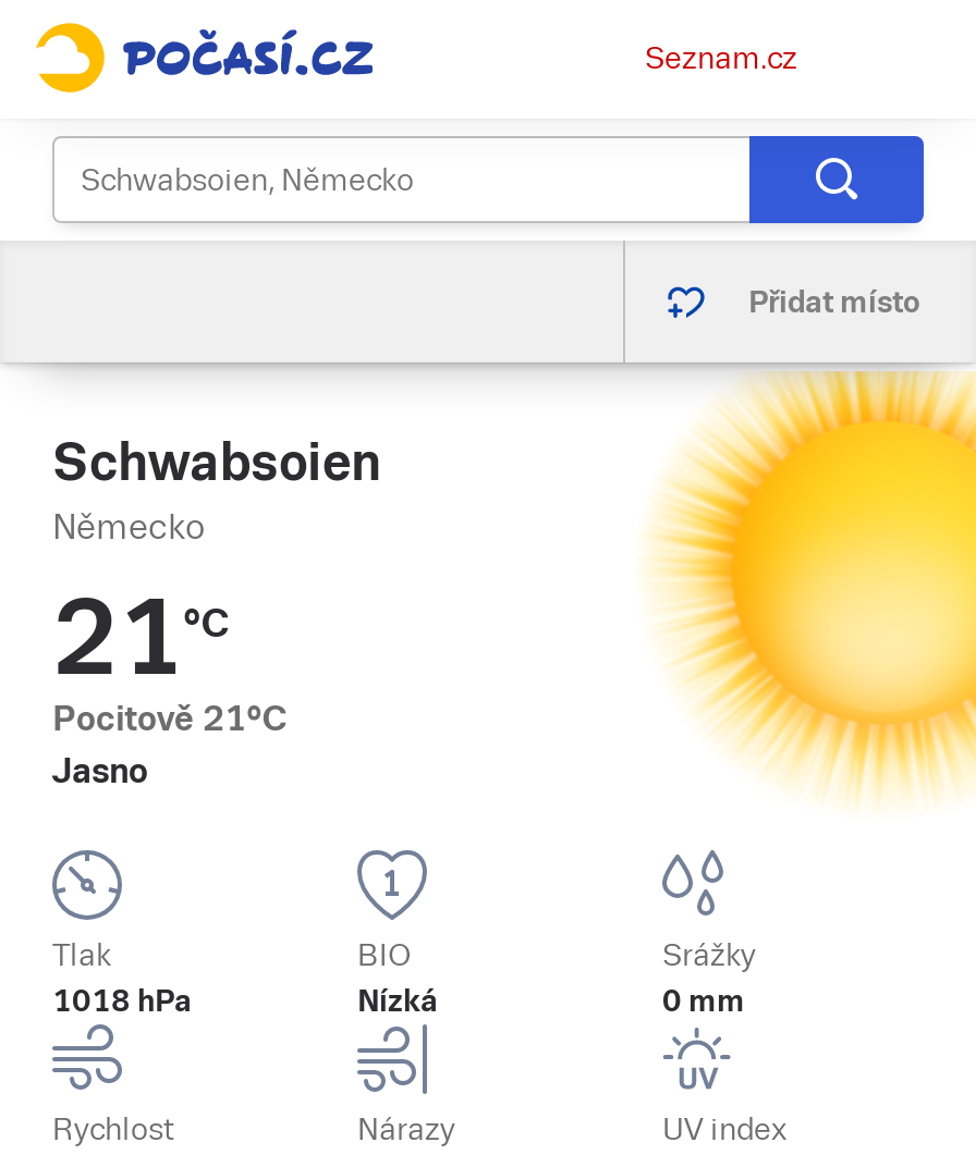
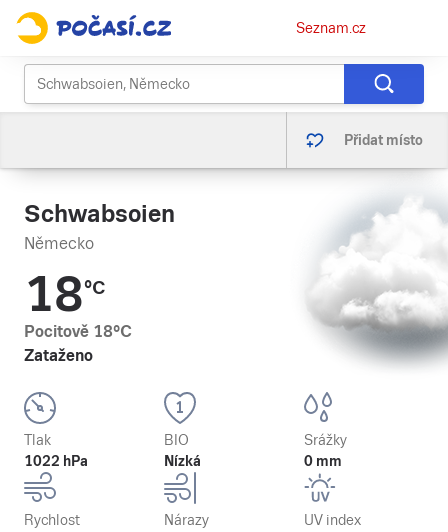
[647,369,969,794] [image] -> [298,172,445,366] [image]
[52,578,288,791] 21°C | Pocitově 21°C | Jasno -> [24,267,132,365] 18°C | Pocitově 18°C | Zataženo
[52,983,192,1018] 1018 hPa -> [24,453,88,469] 1022 hPa

